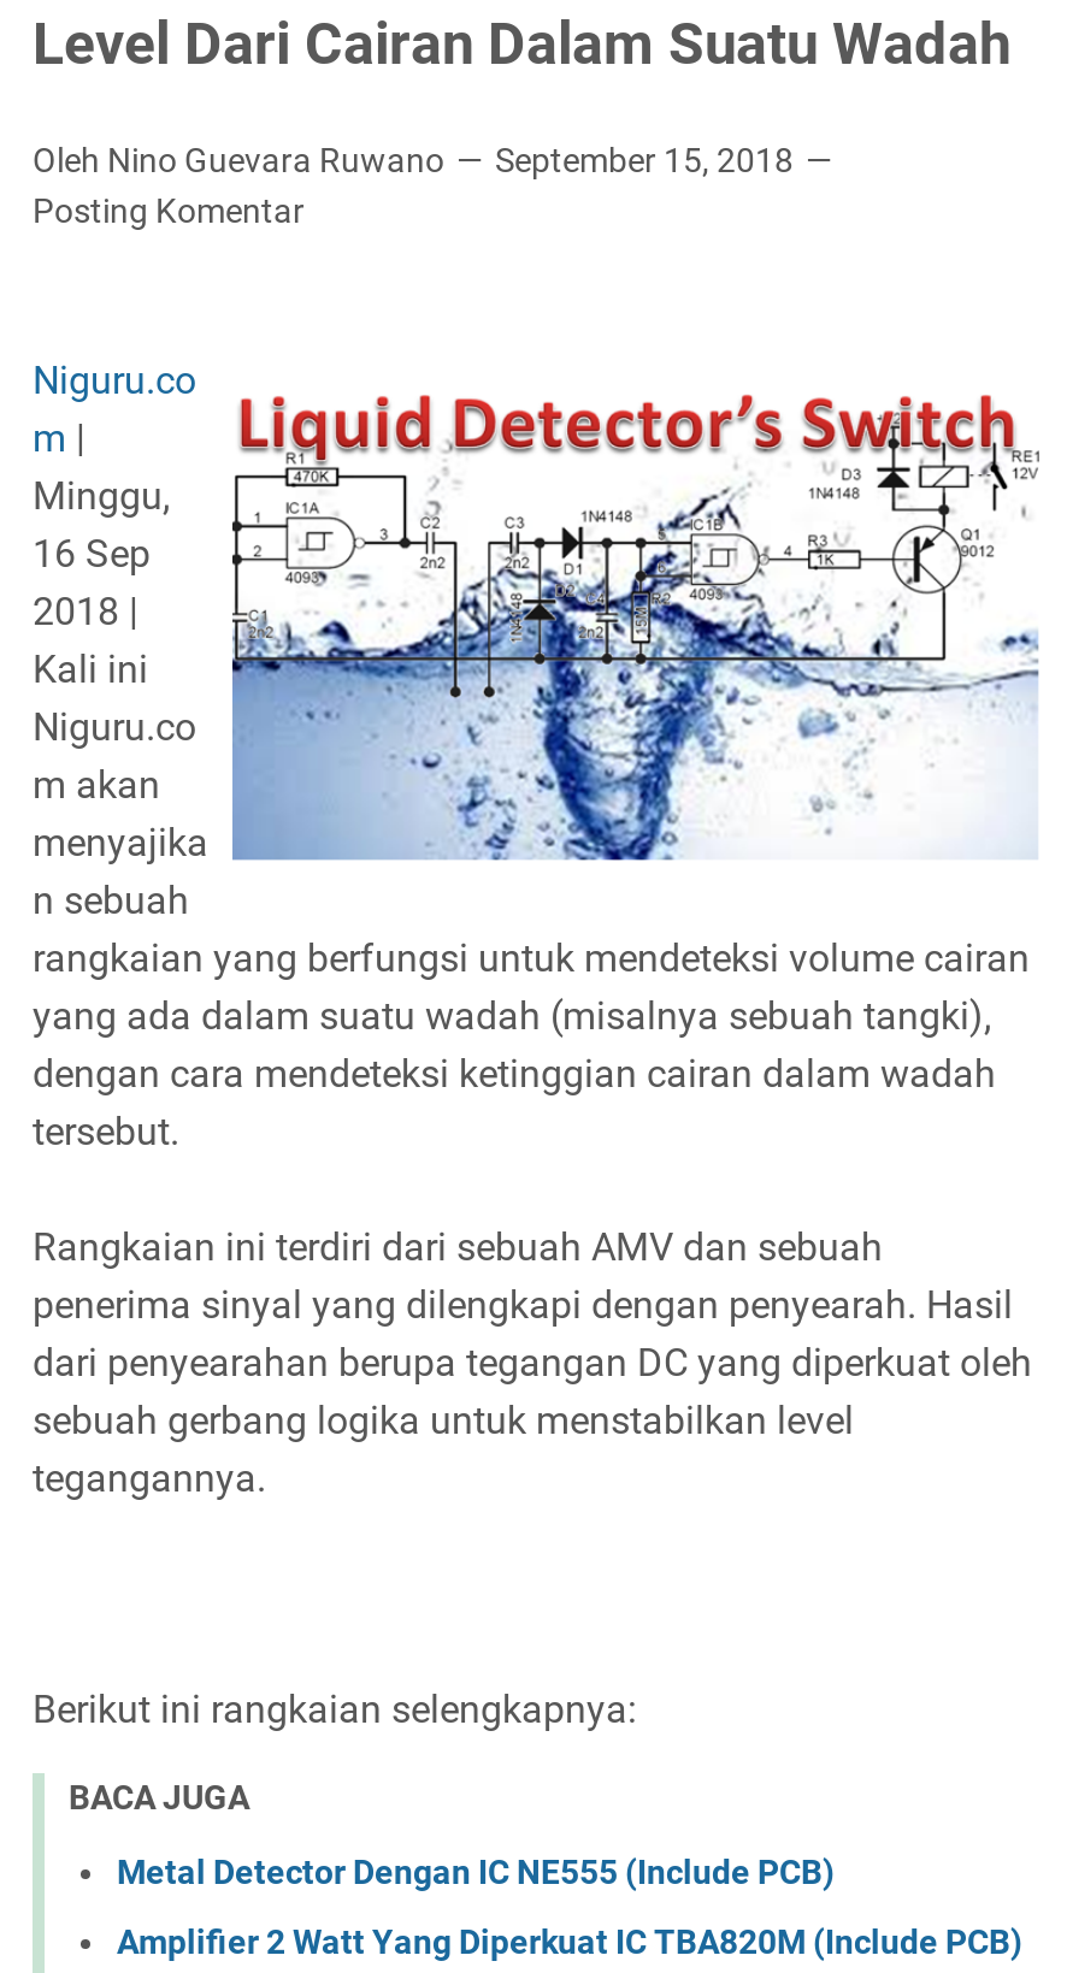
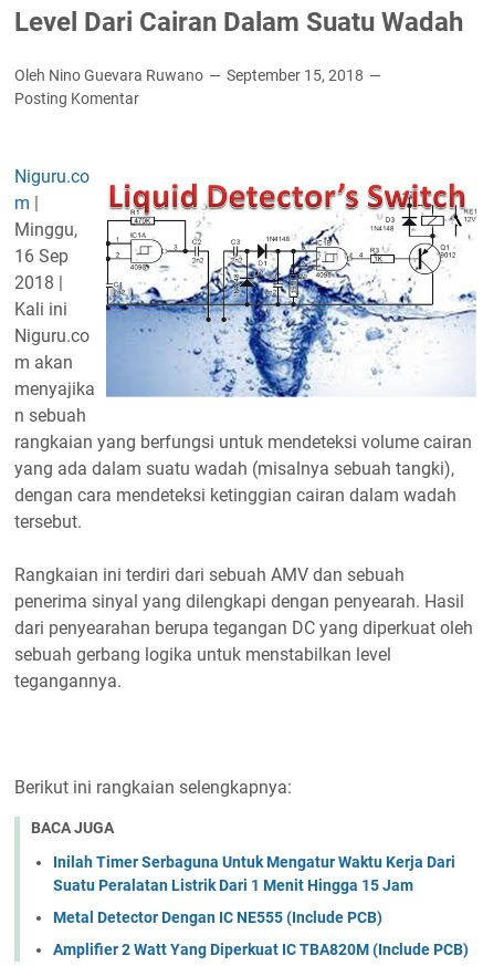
none -> [53,853,455,894] Inilah Timer Serbaguna Untuk Mengatur Waktu Kerja Dari | Suatu Peralatan Listrik Dari 1 Menit Hingga 15 Jam

